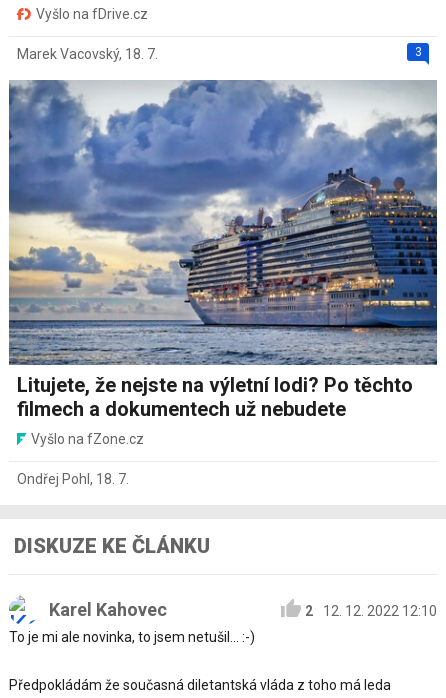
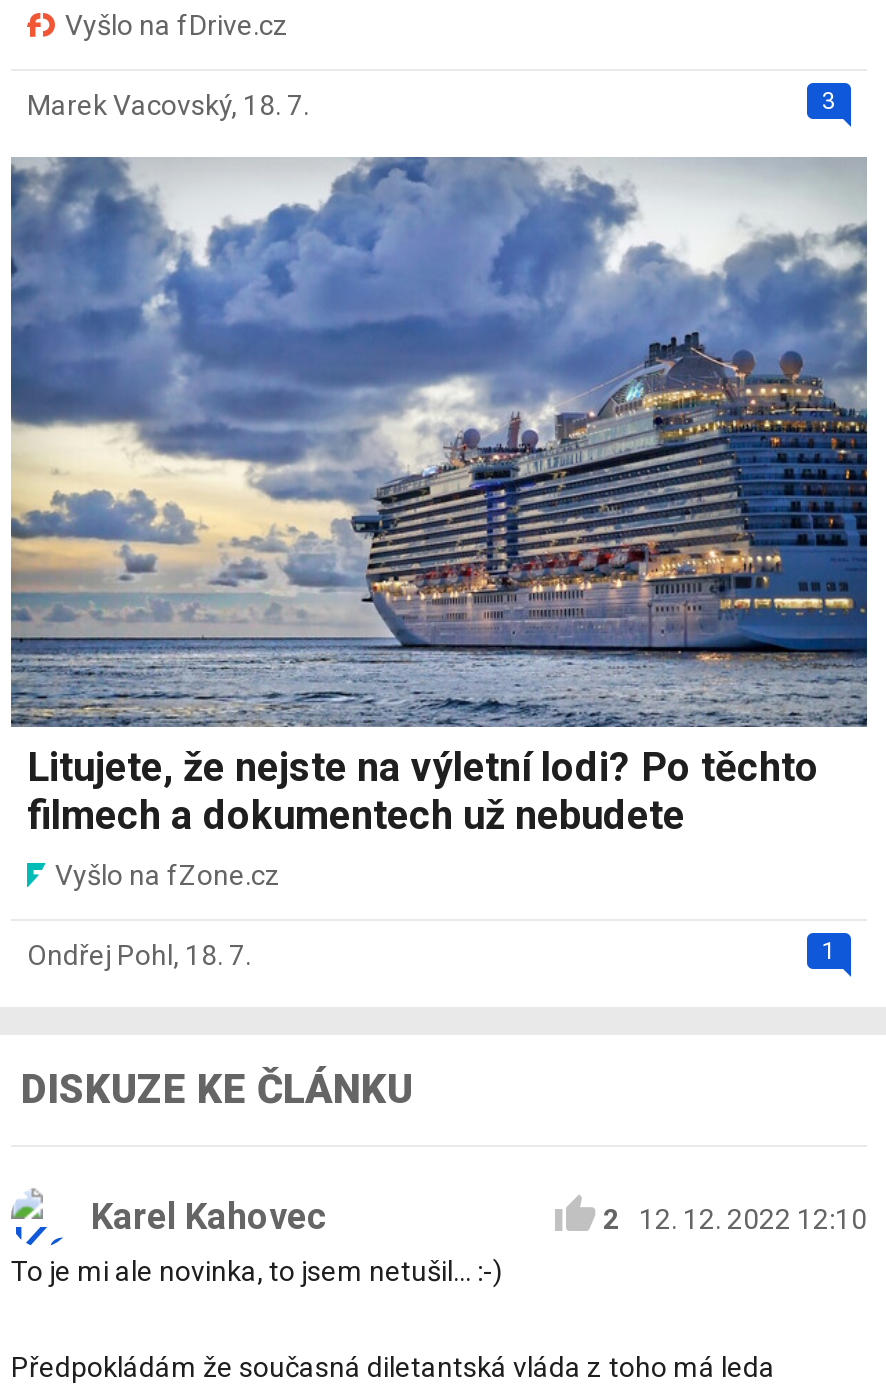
none -> [822,938,836,966] 1

